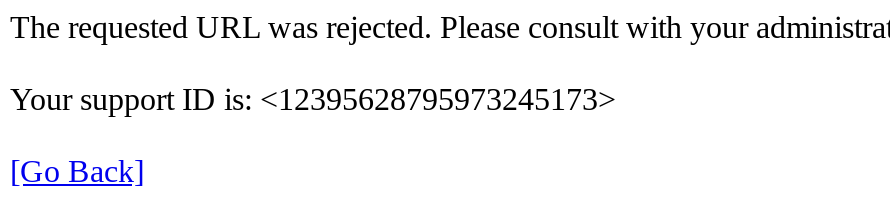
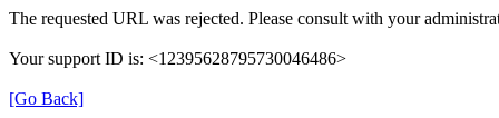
[10,82,616,116] Your support ID is: <12395628795973245173> -> [9,49,346,68] Your support ID is: <12395628795730046486>

